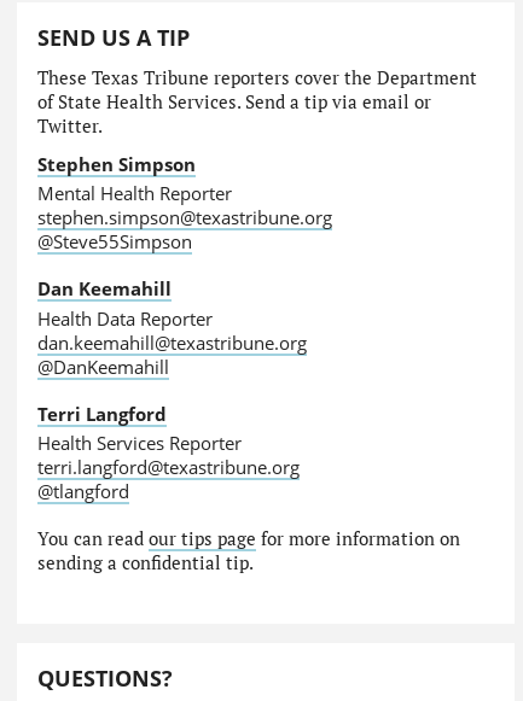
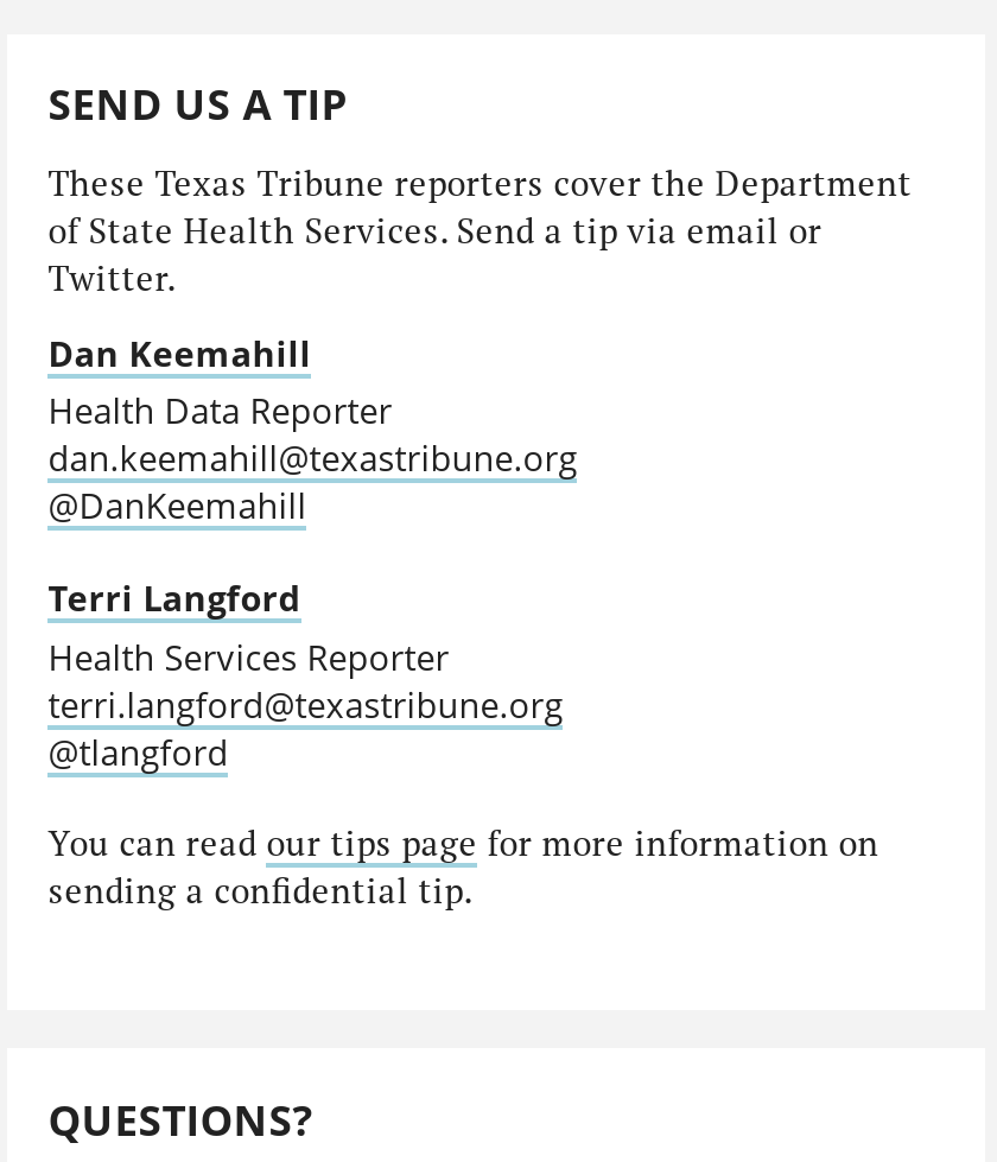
[38,152,332,254] Stephen Simpson | Mental Health Reporter | stephen.simpson@texastribune.org | @Steve55Simpson -> none

